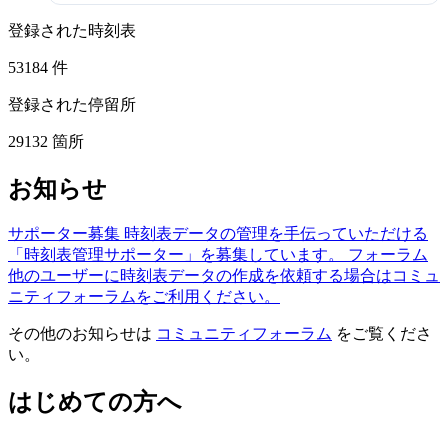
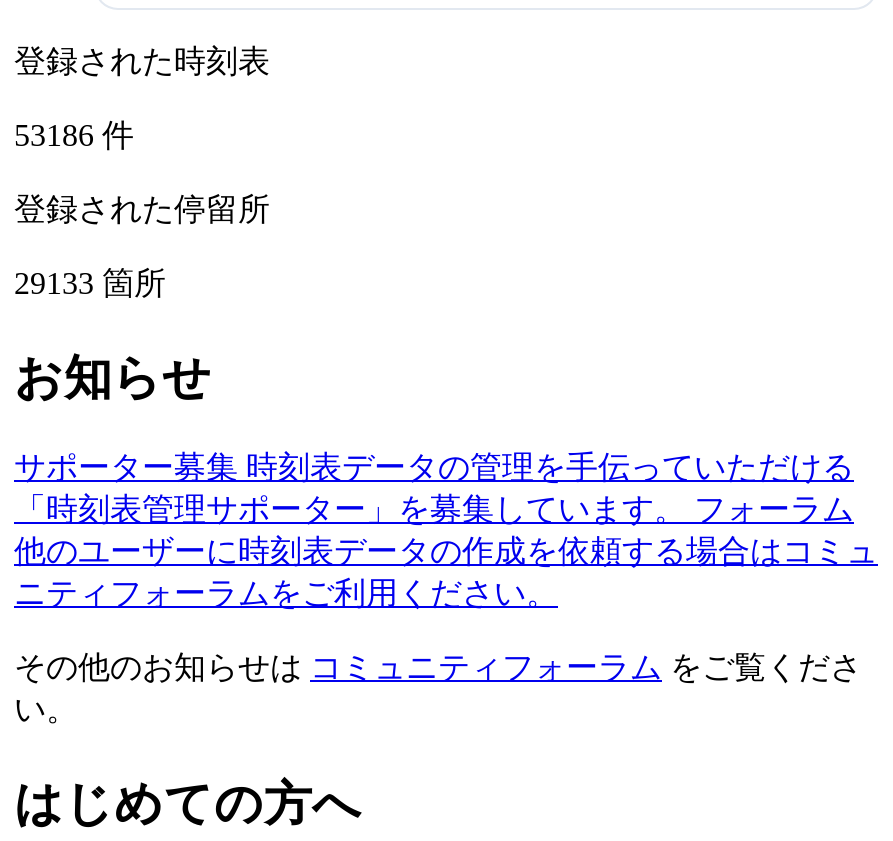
[8,59,68,76] 53184件 -> [14,117,134,151] 53186件
[8,133,84,150] 29132箇所 -> [14,265,166,299] 29133箇所

